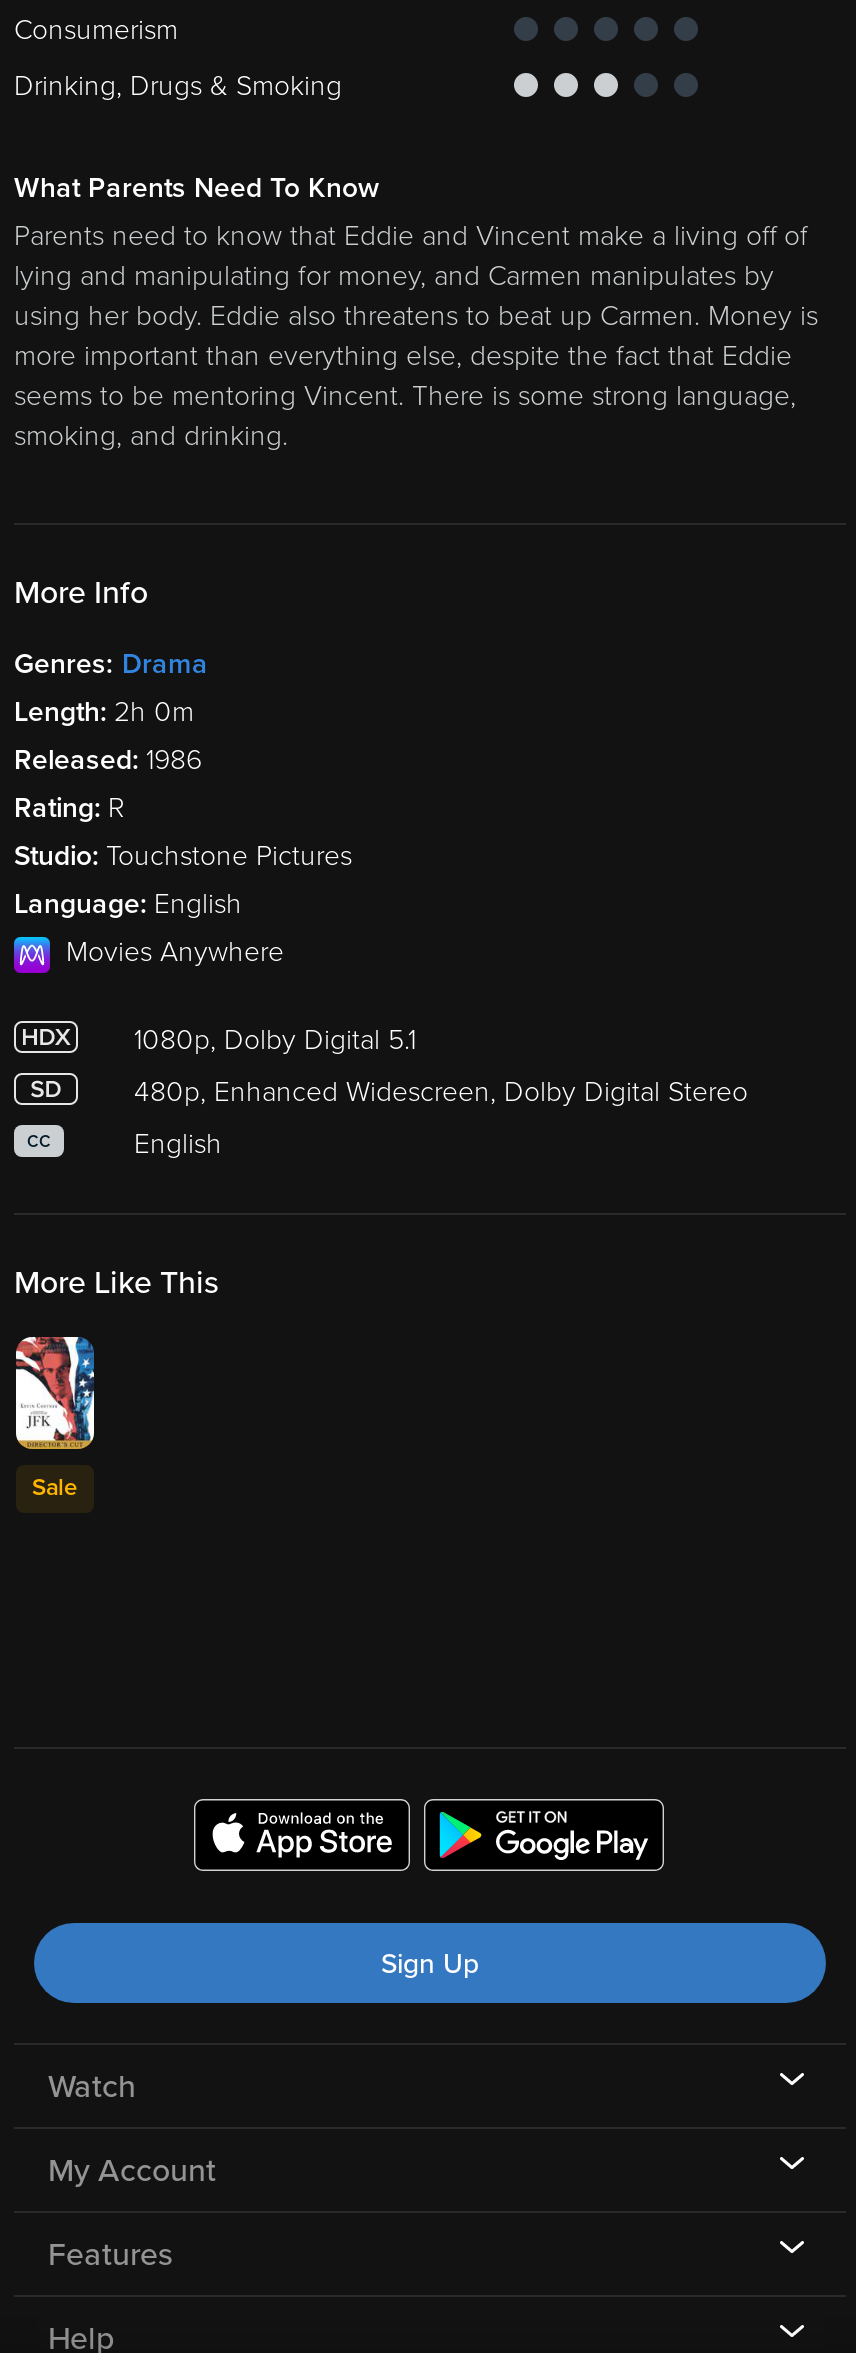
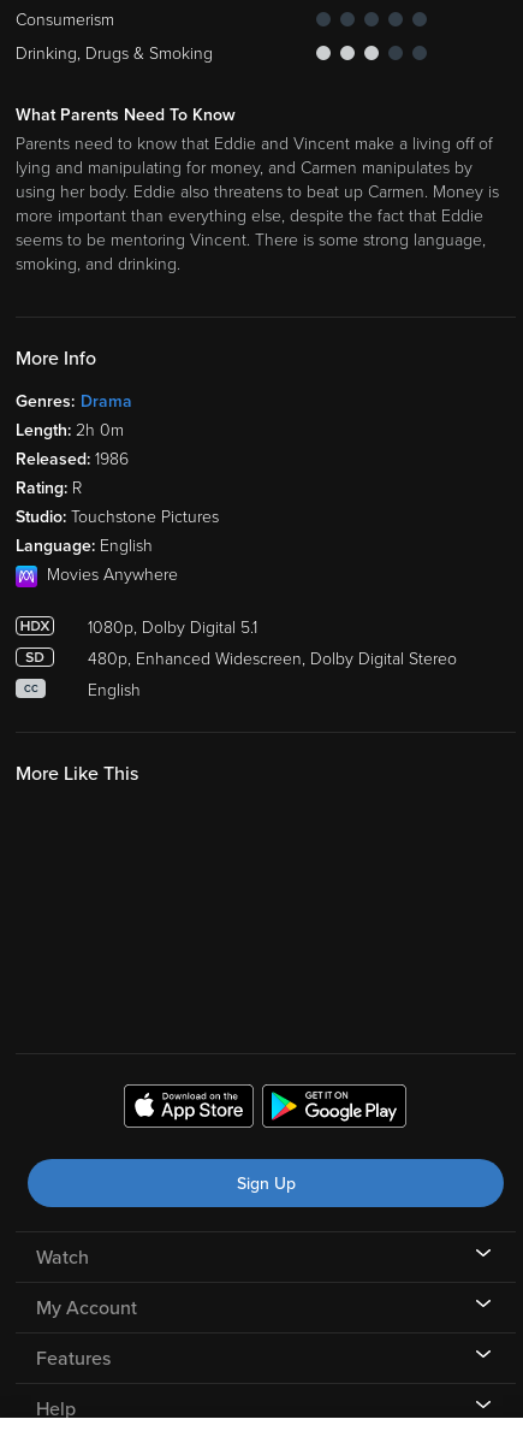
[14,1335,96,1502] [image] | Sale -> none

